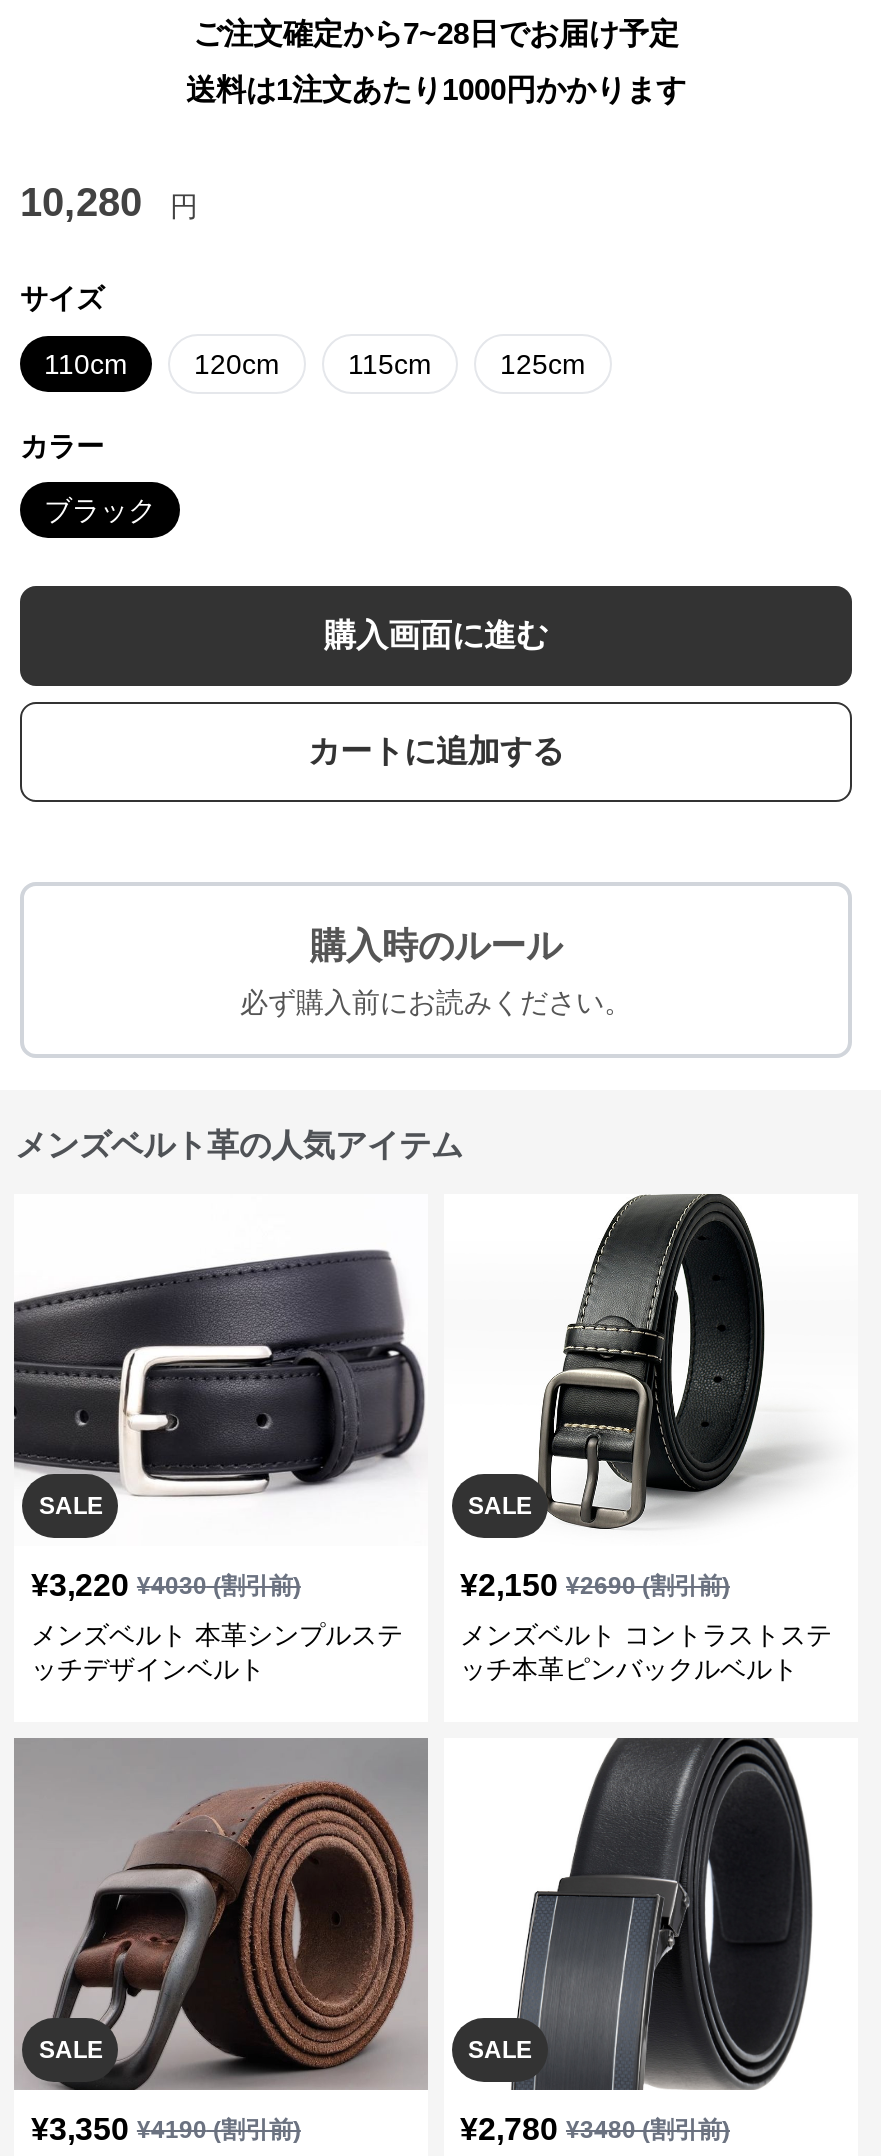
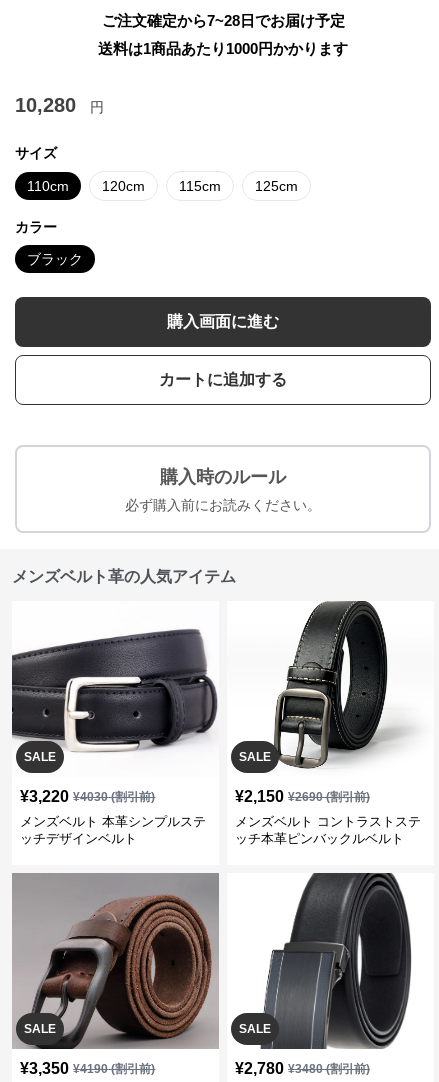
[186,72,686,106] 送料は1注文あたり1000円かかります -> [98,40,348,57] 送料は1商品あたり1000円かかります

